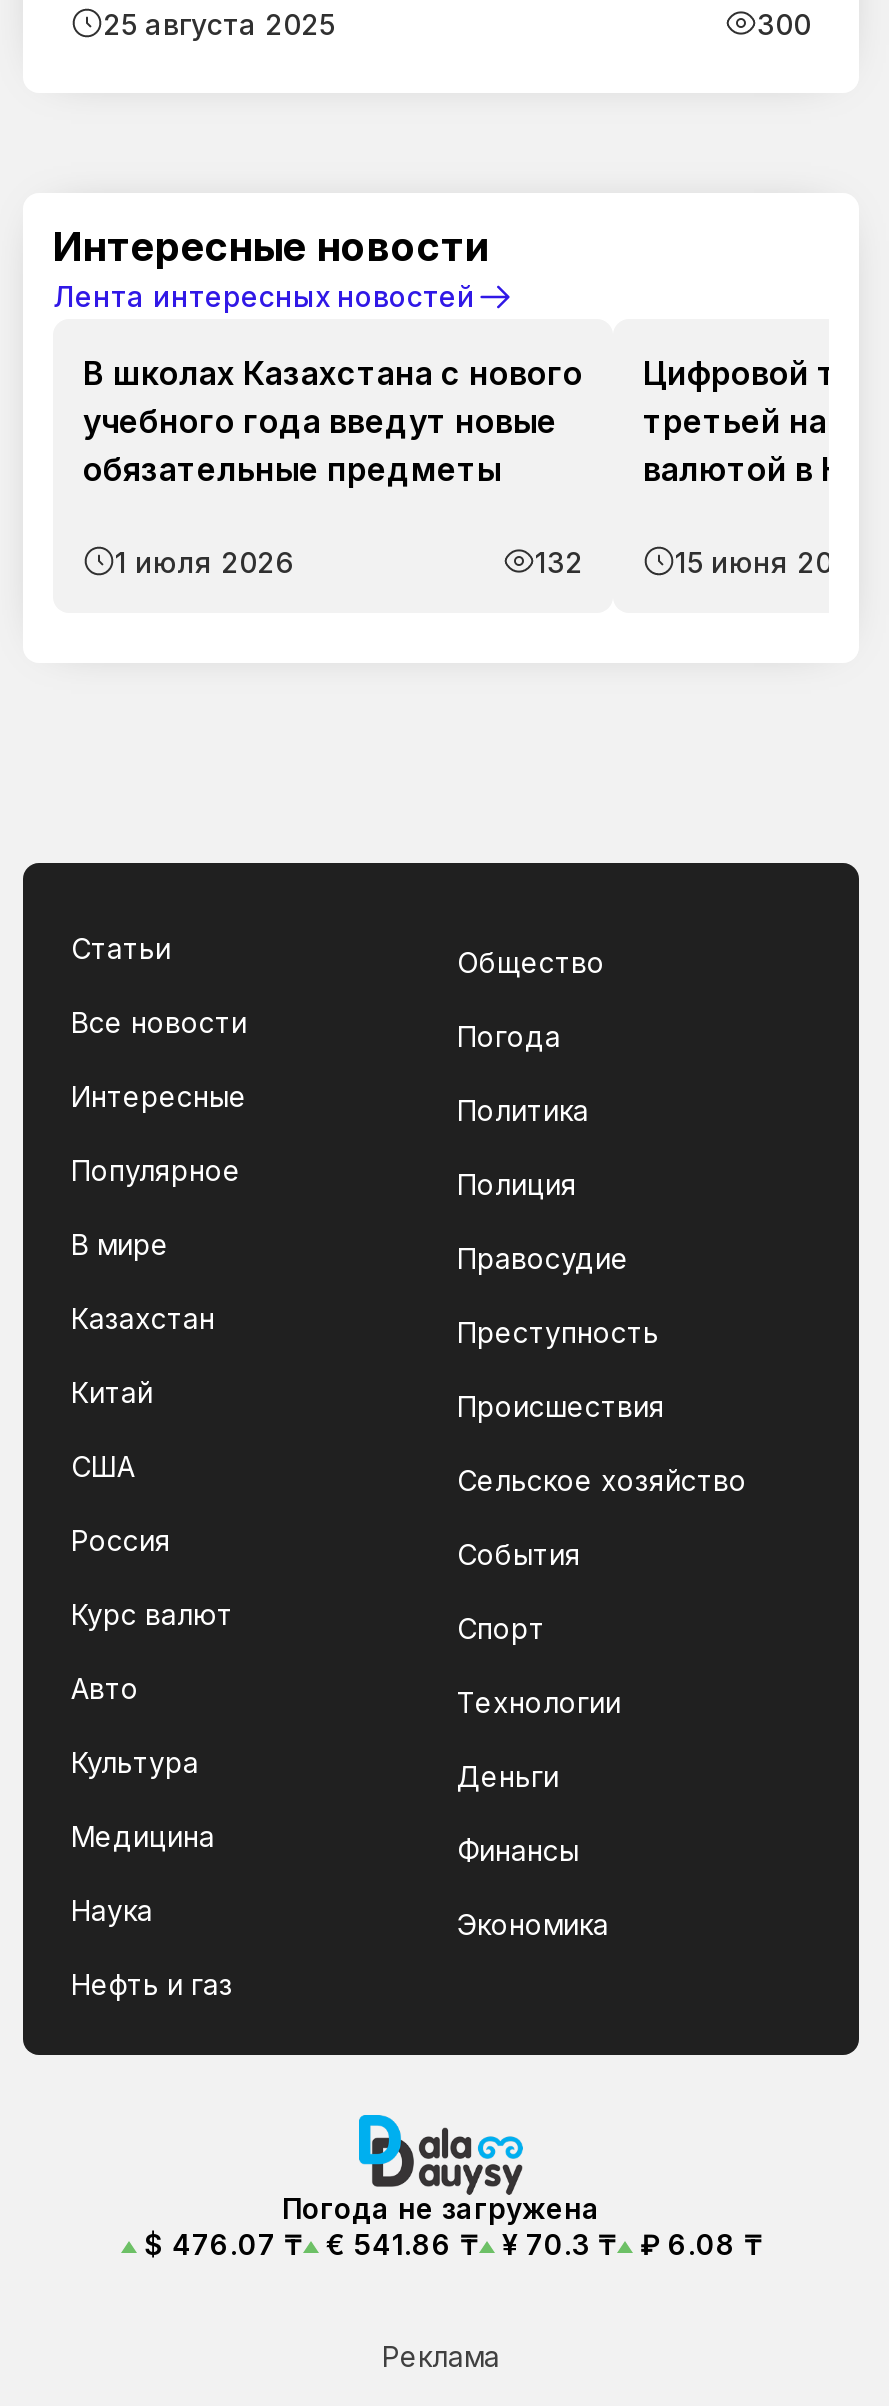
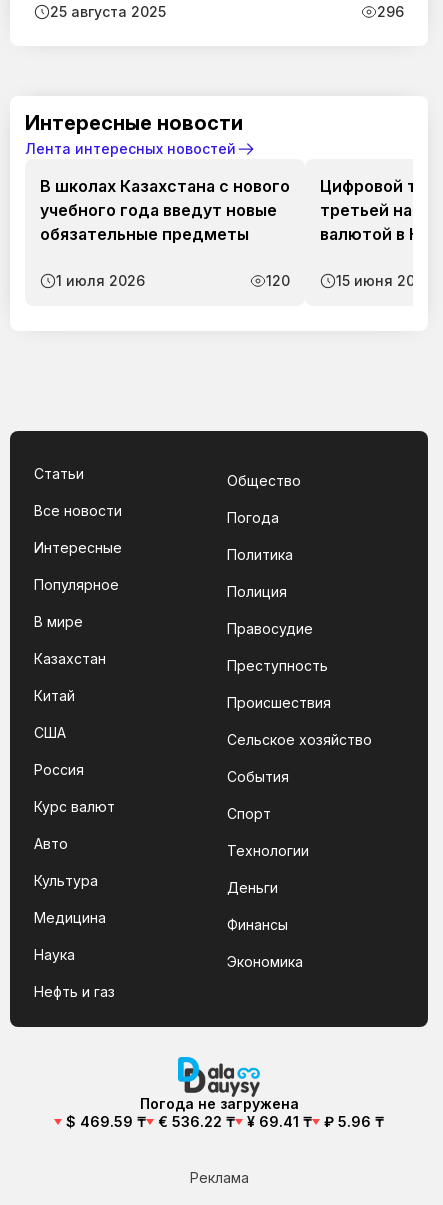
[757,6,811,40] 300 -> [377,3,404,20] 296
[535,544,583,578] 132 -> [266,272,290,289] 120
[144,2227,302,2261] $ 476.07 ₸ -> [66,1113,146,1130] $ 469.59 ₸
[326,2227,478,2261] € 541.86 ₸ -> [158,1113,235,1130] € 536.22 ₸
[502,2227,616,2261] ¥ 70.3 ₸ -> [247,1113,312,1130] ¥ 69.41 ₸
[640,2227,762,2261] ₽ 6.08 ₸ -> [324,1113,384,1130] ₽ 5.96 ₸

